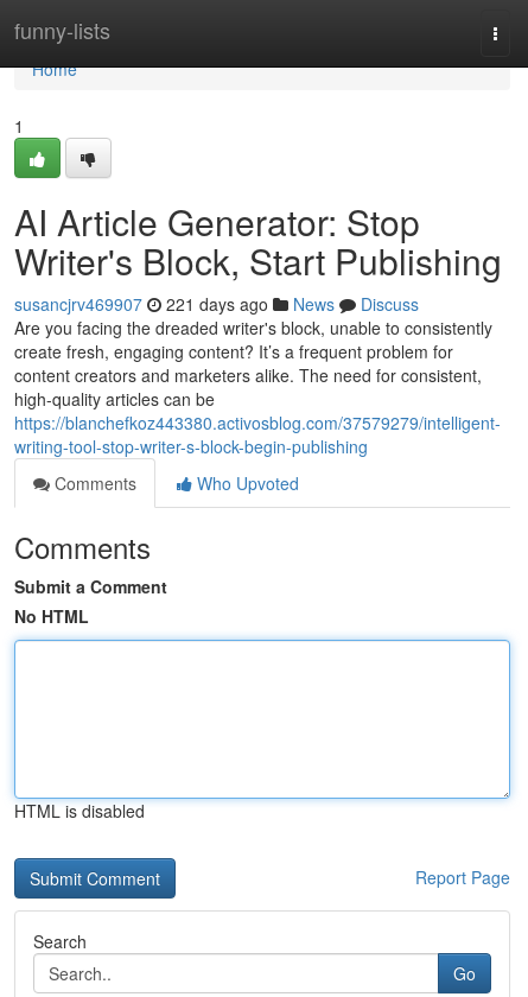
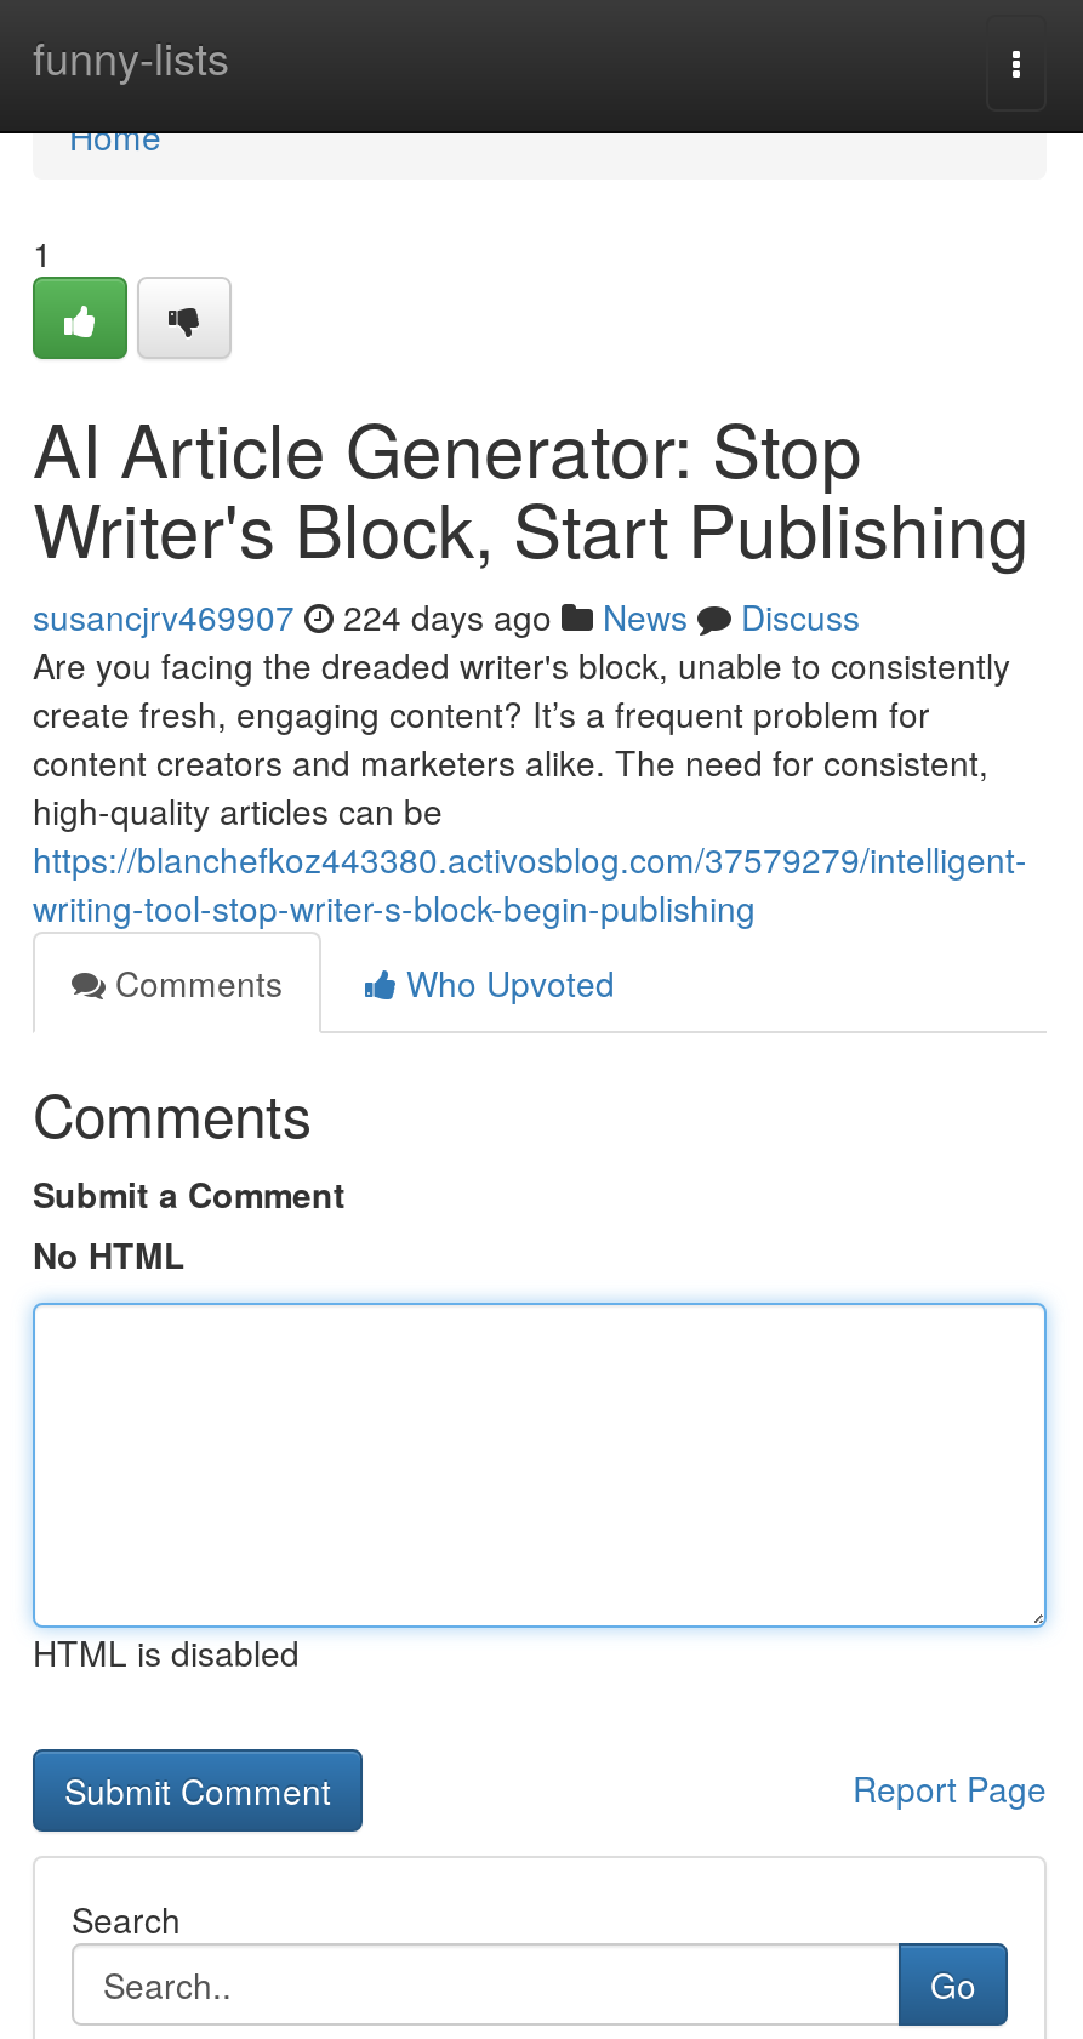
[14,292,419,316] susancjrv469907 221 days ago News Discuss -> [33,592,860,640] susancjrv469907 224 days ago News Discuss

